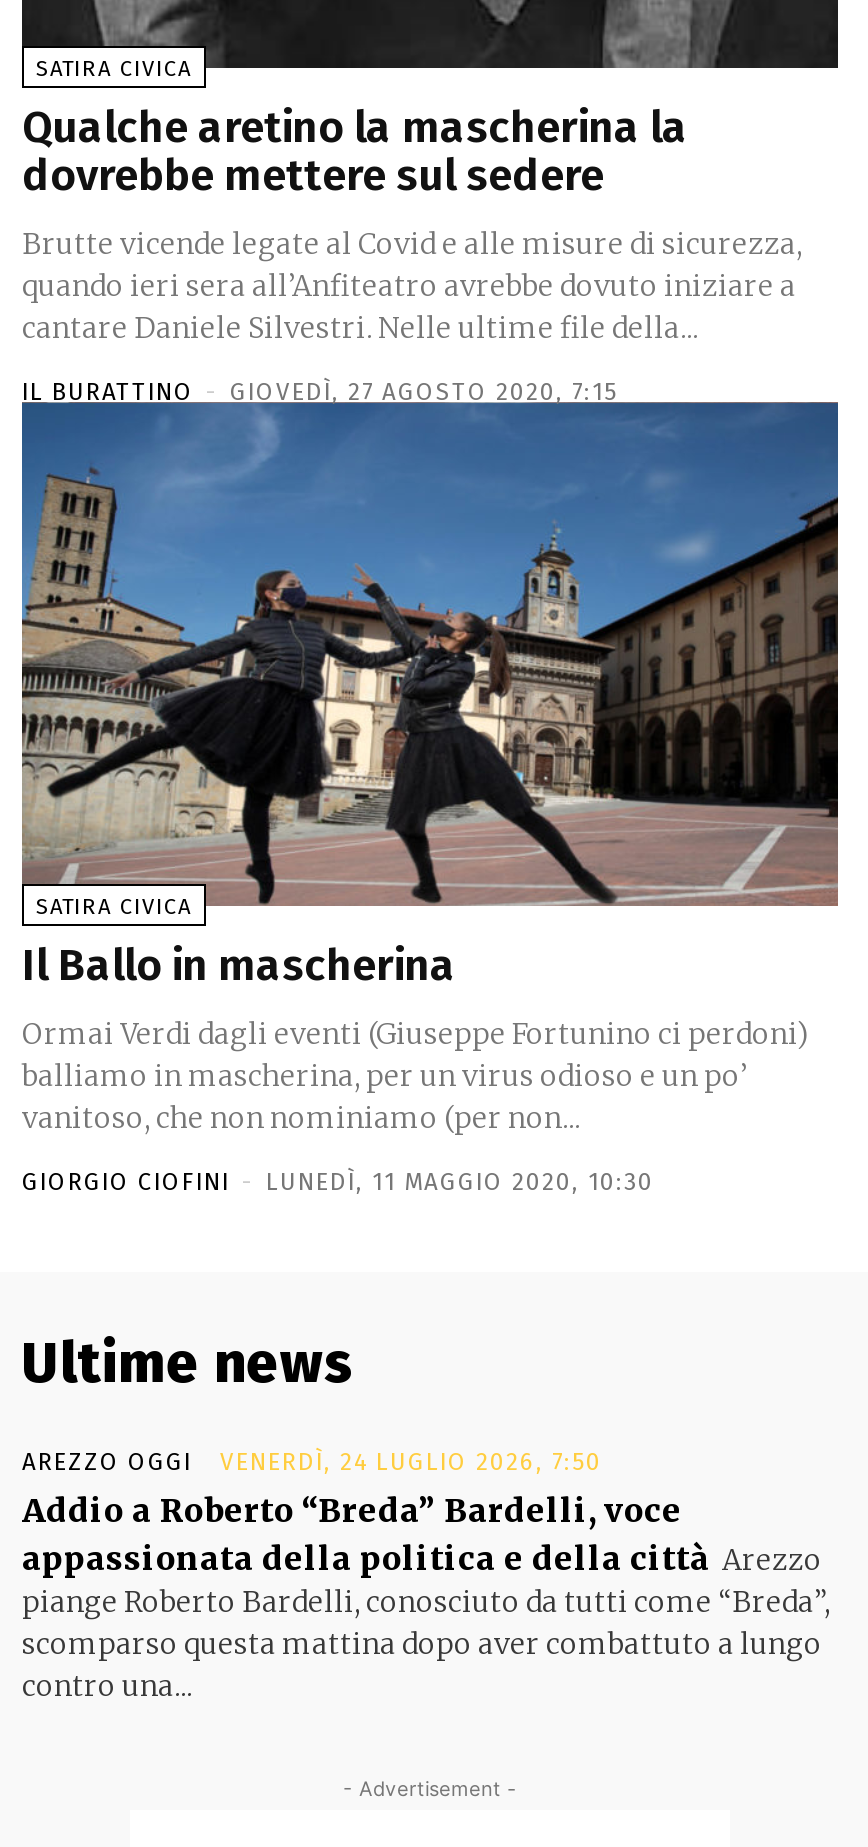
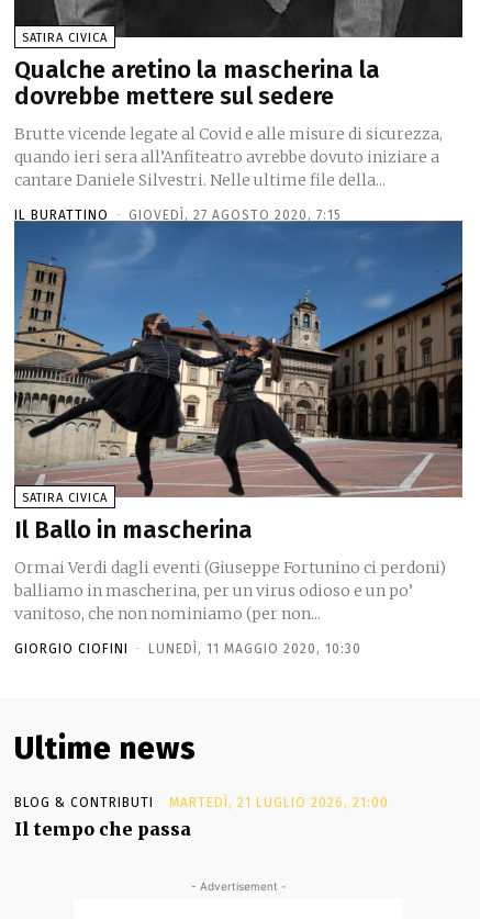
[22,1449,830,1705] AREZZO OGGI | VENERDÌ, 24 LUGLIO 2026, 7:50 | Addio a Roberto “Breda” Bardelli, voce | appassionata della politica e della città Arezzo | piange Roberto Bardelli, conosciuto da tutti come “Breda”, | scomparso questa mattina dopo aver combattuto a lungo | contro una... -> [14,795,389,840] BLOG & CONTRIBUTI | MARTEDÌ, 21 LUGLIO 2026, 21:00 | Il tempo che passa

